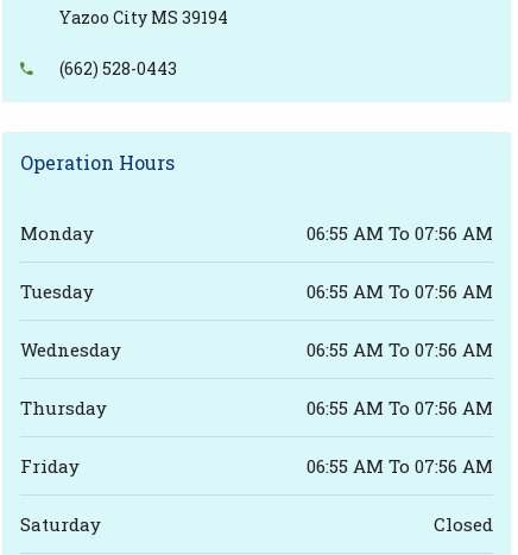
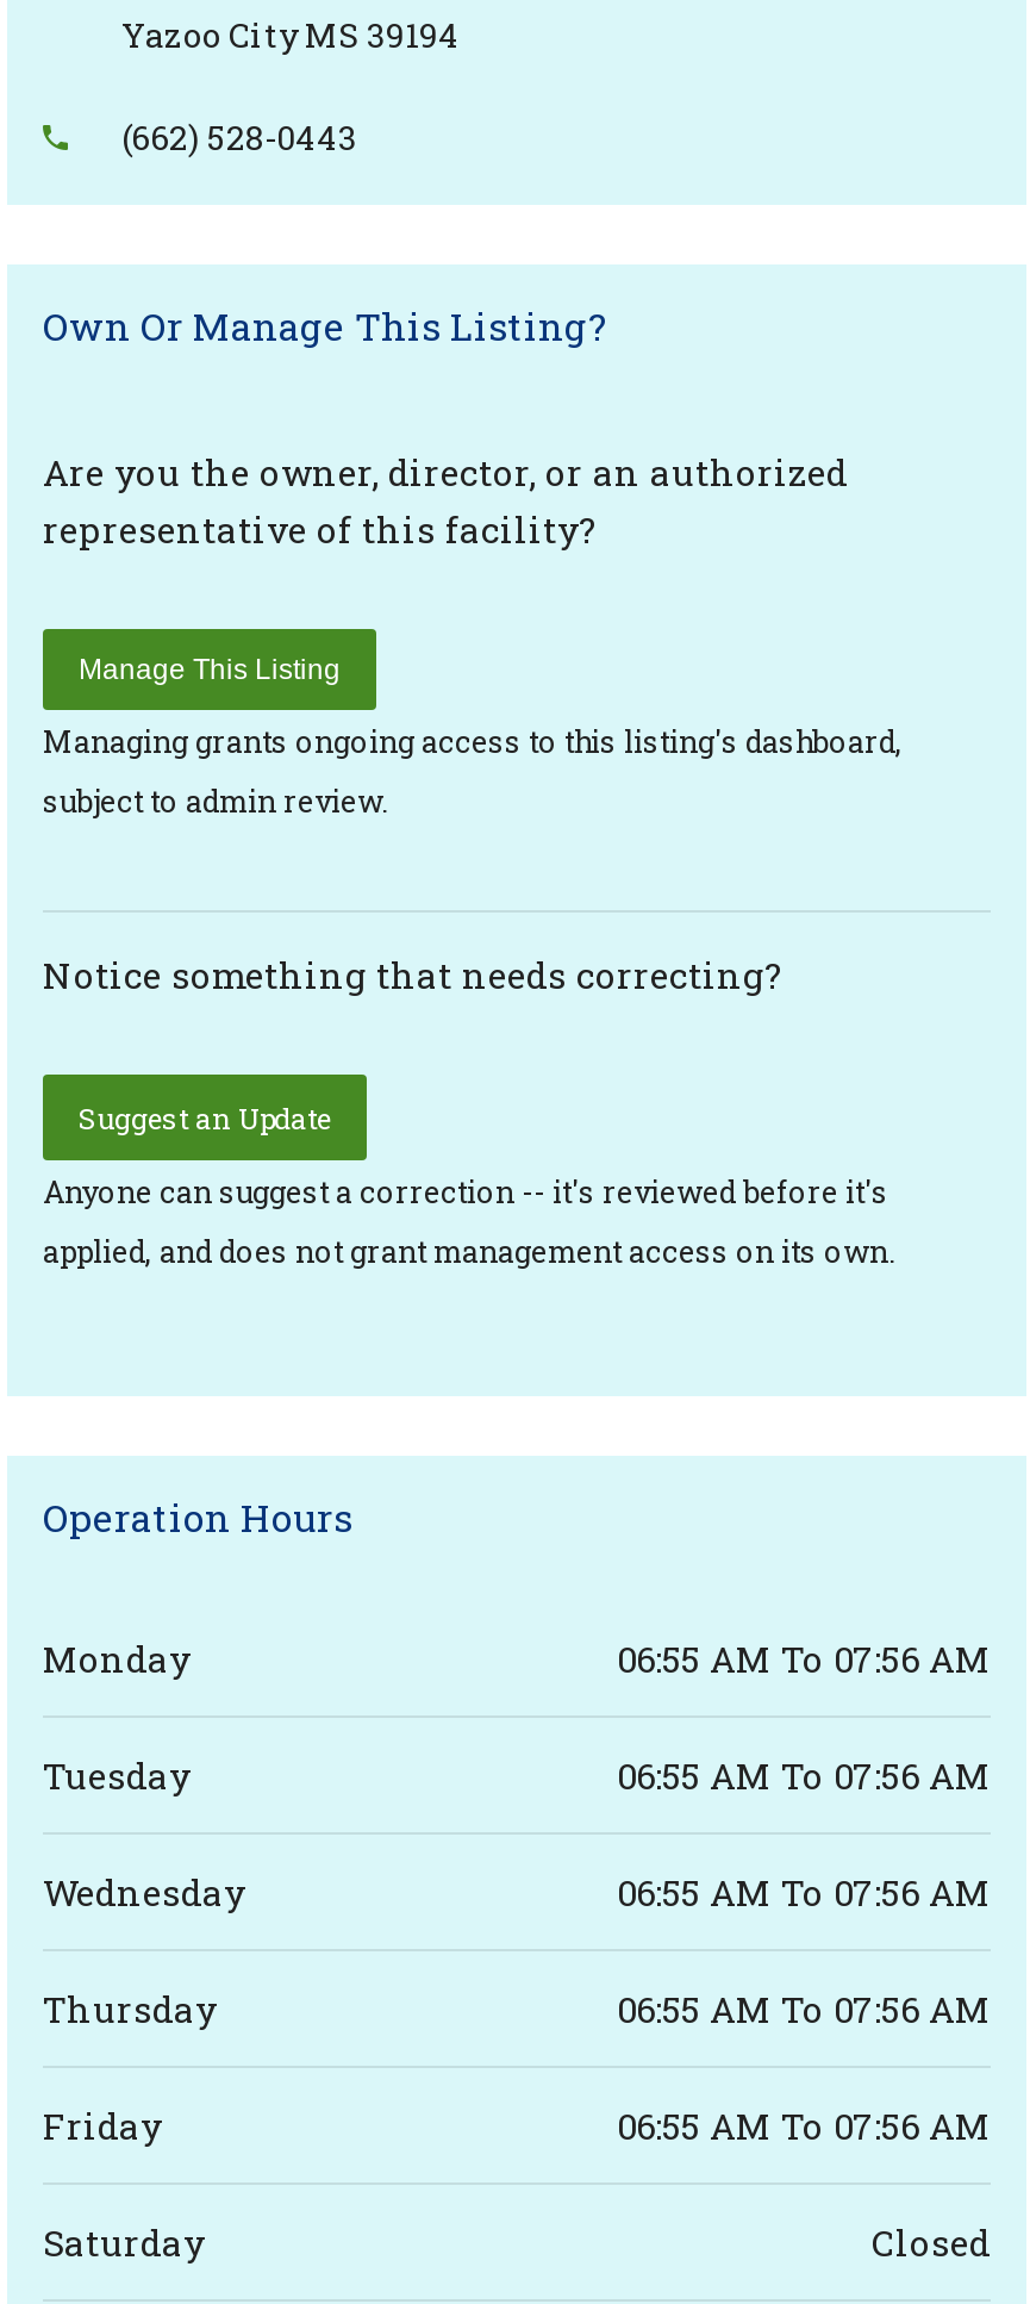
none -> [43,299,903,818] Own Or Manage This Listing? | Are you the owner, director, or an authorized | representative of this facility? | Manage This Listing | Managing grants ongoing access to this listing's dashboard, | subject to admin review.
none -> [43,949,895,1269] Notice something that needs correcting? | Suggest an Update | Anyone can suggest a correction -- it's reviewed before it's | applied, and does not grant management access on its own.

